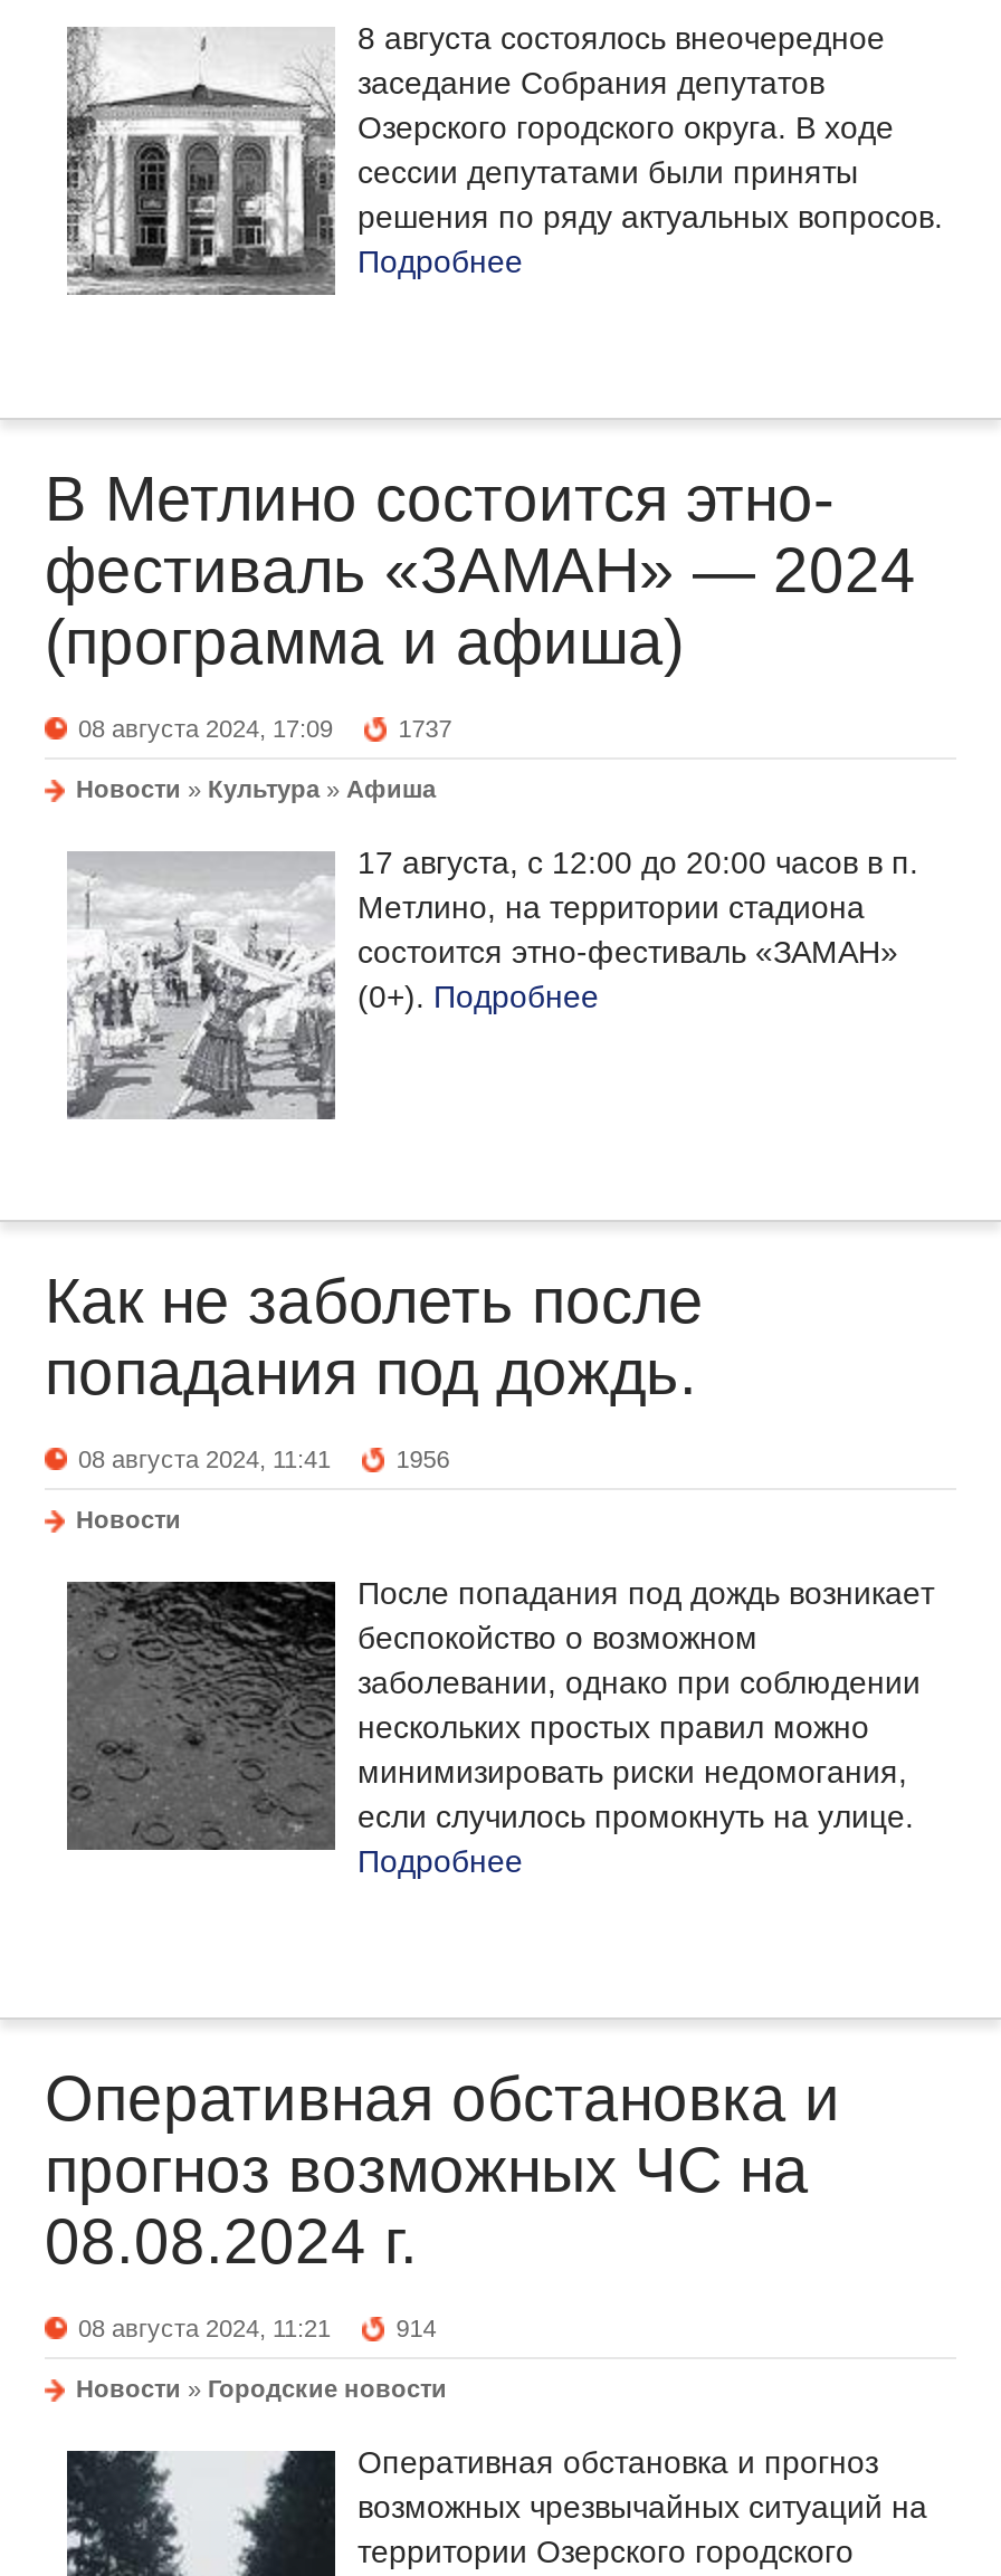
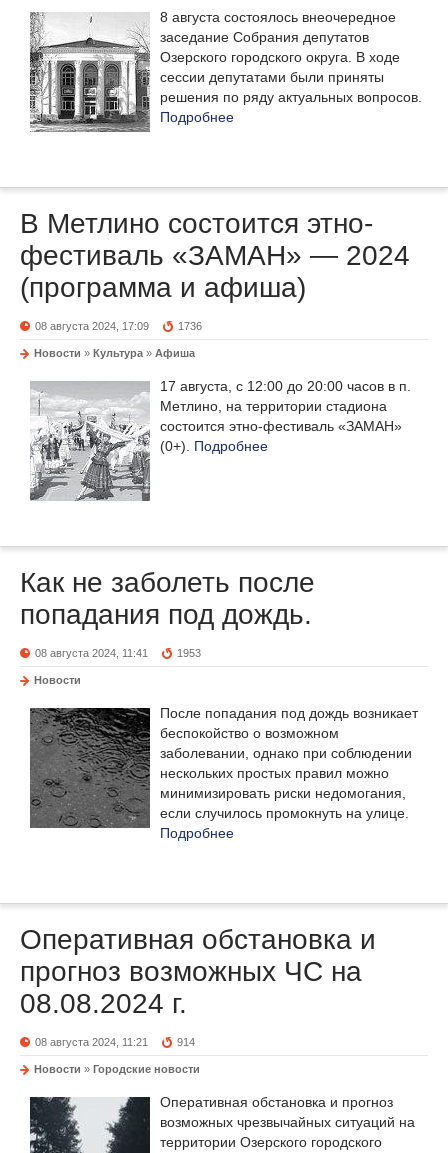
[398,716,452,743] 1737 -> [178,320,202,332] 1736
[396,1446,450,1473] 1956 -> [177,647,201,659] 1953

